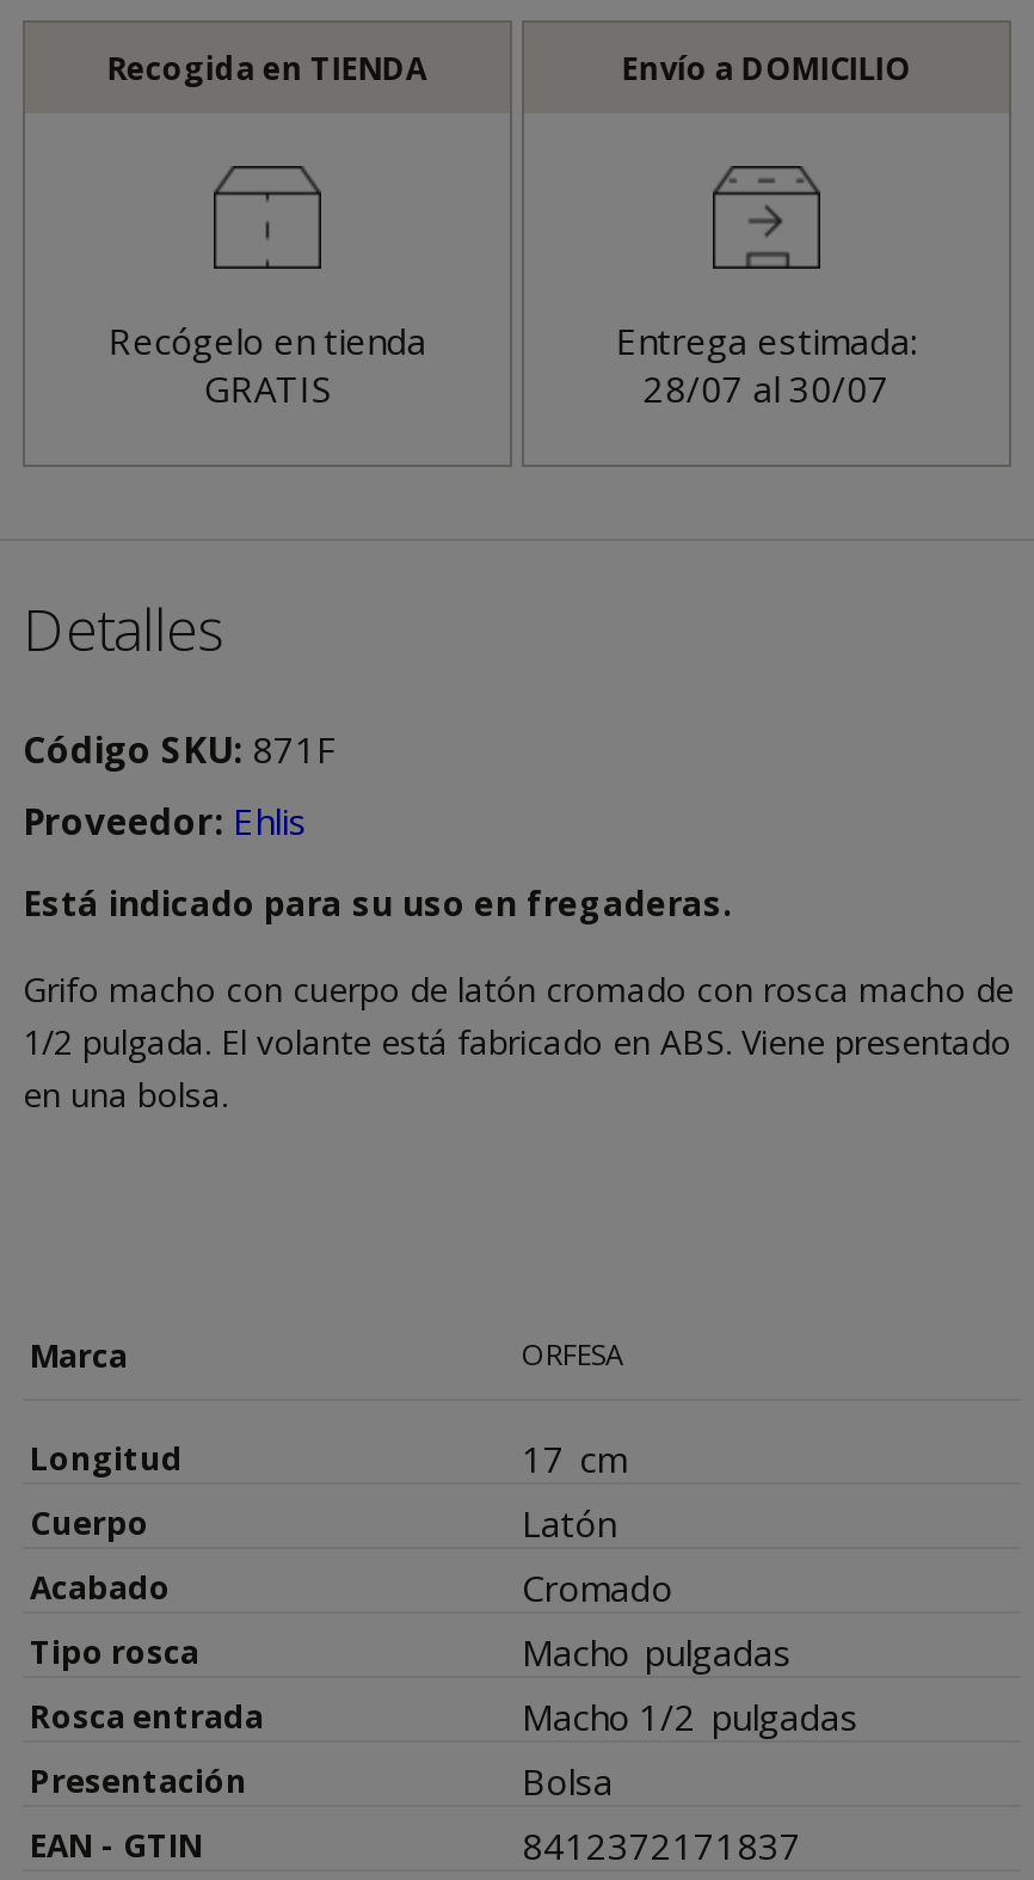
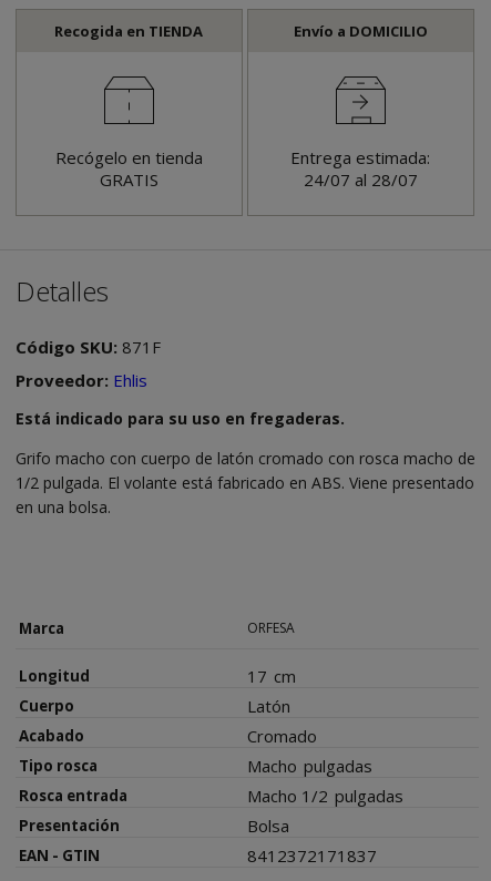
[643,364,889,412] 28/07 al 30/07 -> [304,168,418,190] 24/07 al 28/07

